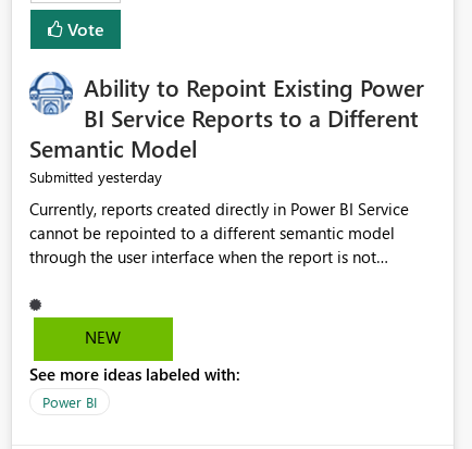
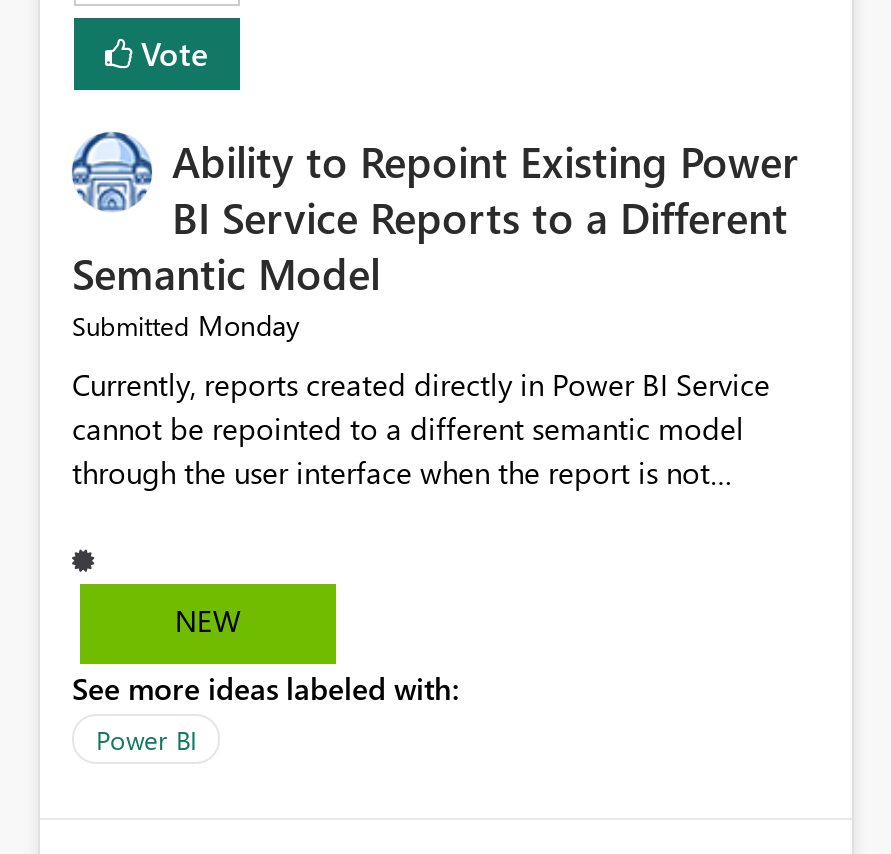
[29,167,162,187] Submitted yesterday -> [72,307,300,345] Submitted Monday

